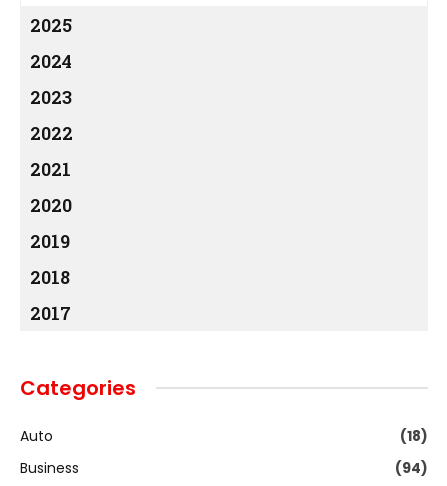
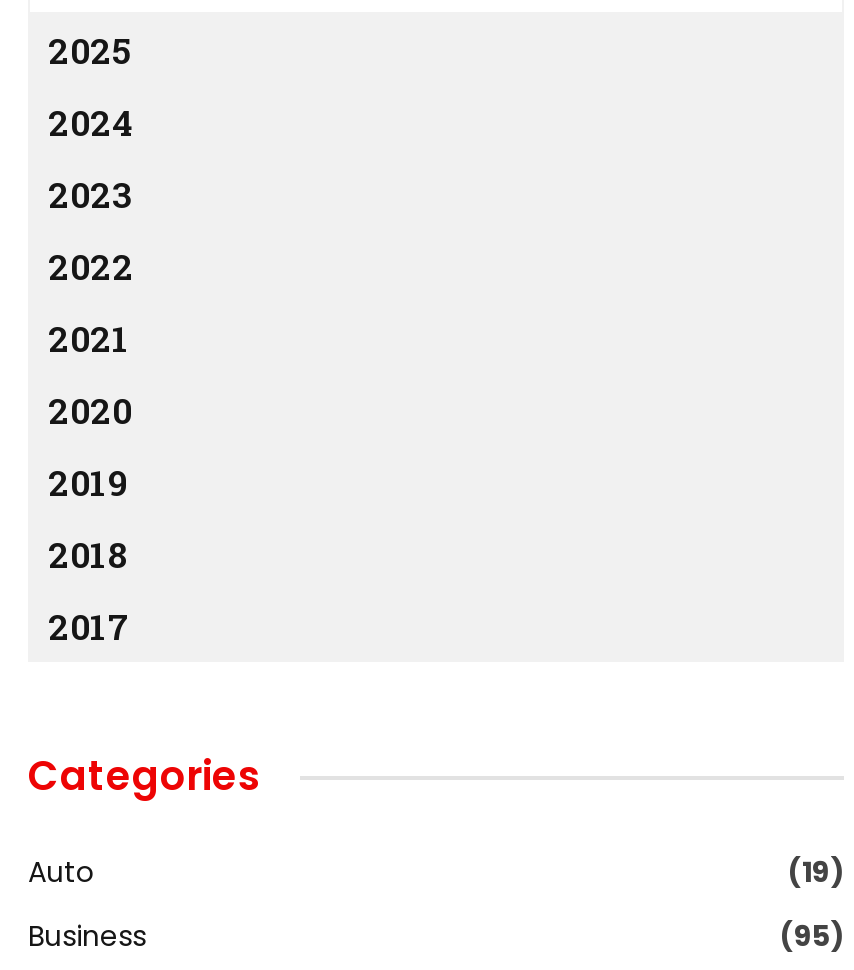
[400,425,428,445] (18) -> [788,852,844,892] (19)
[395,457,428,477] (94) -> [780,916,844,956] (95)

